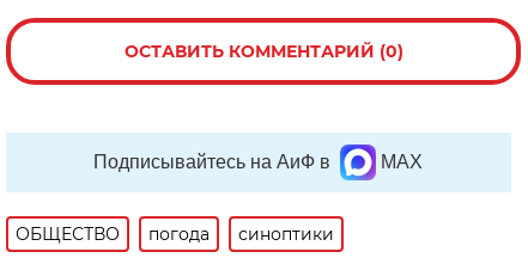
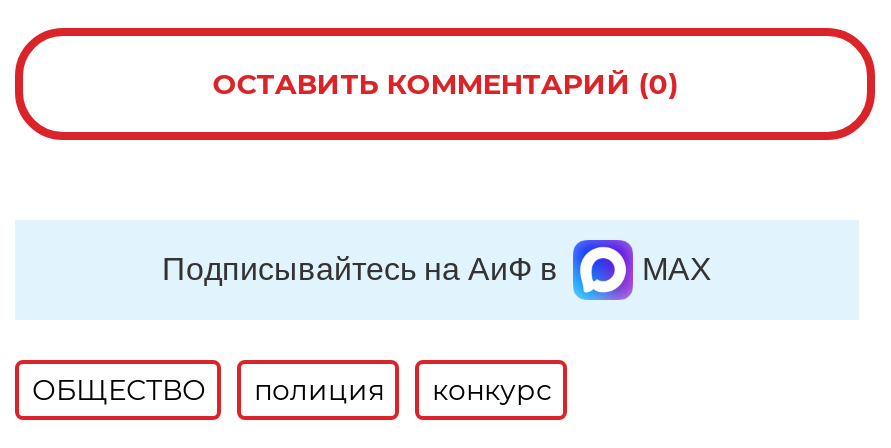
[149,223,335,244] погода | синоптики -> [254,371,552,407] полиция | конкурс

